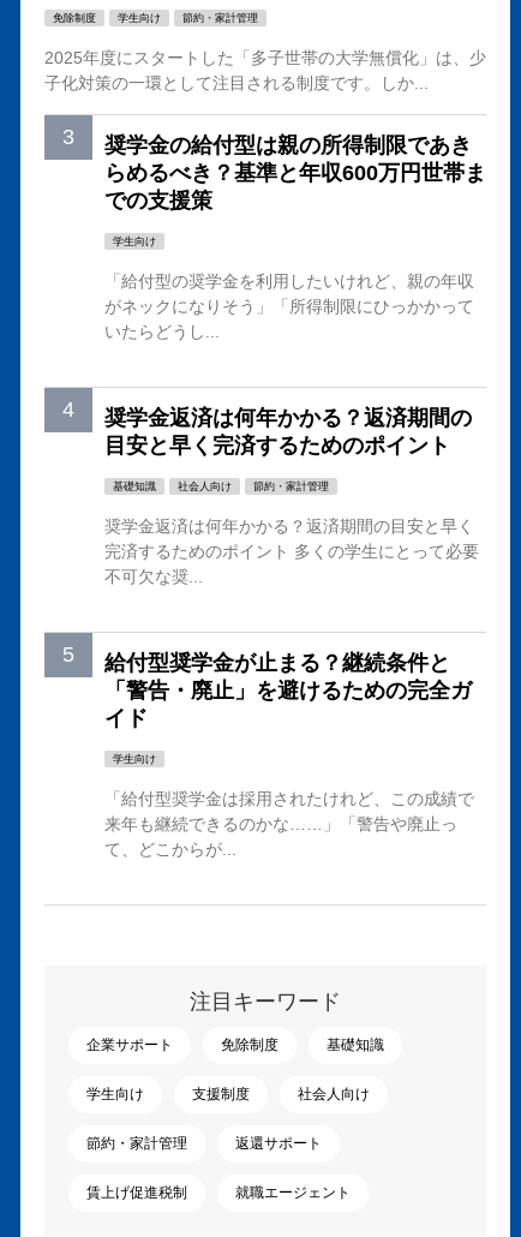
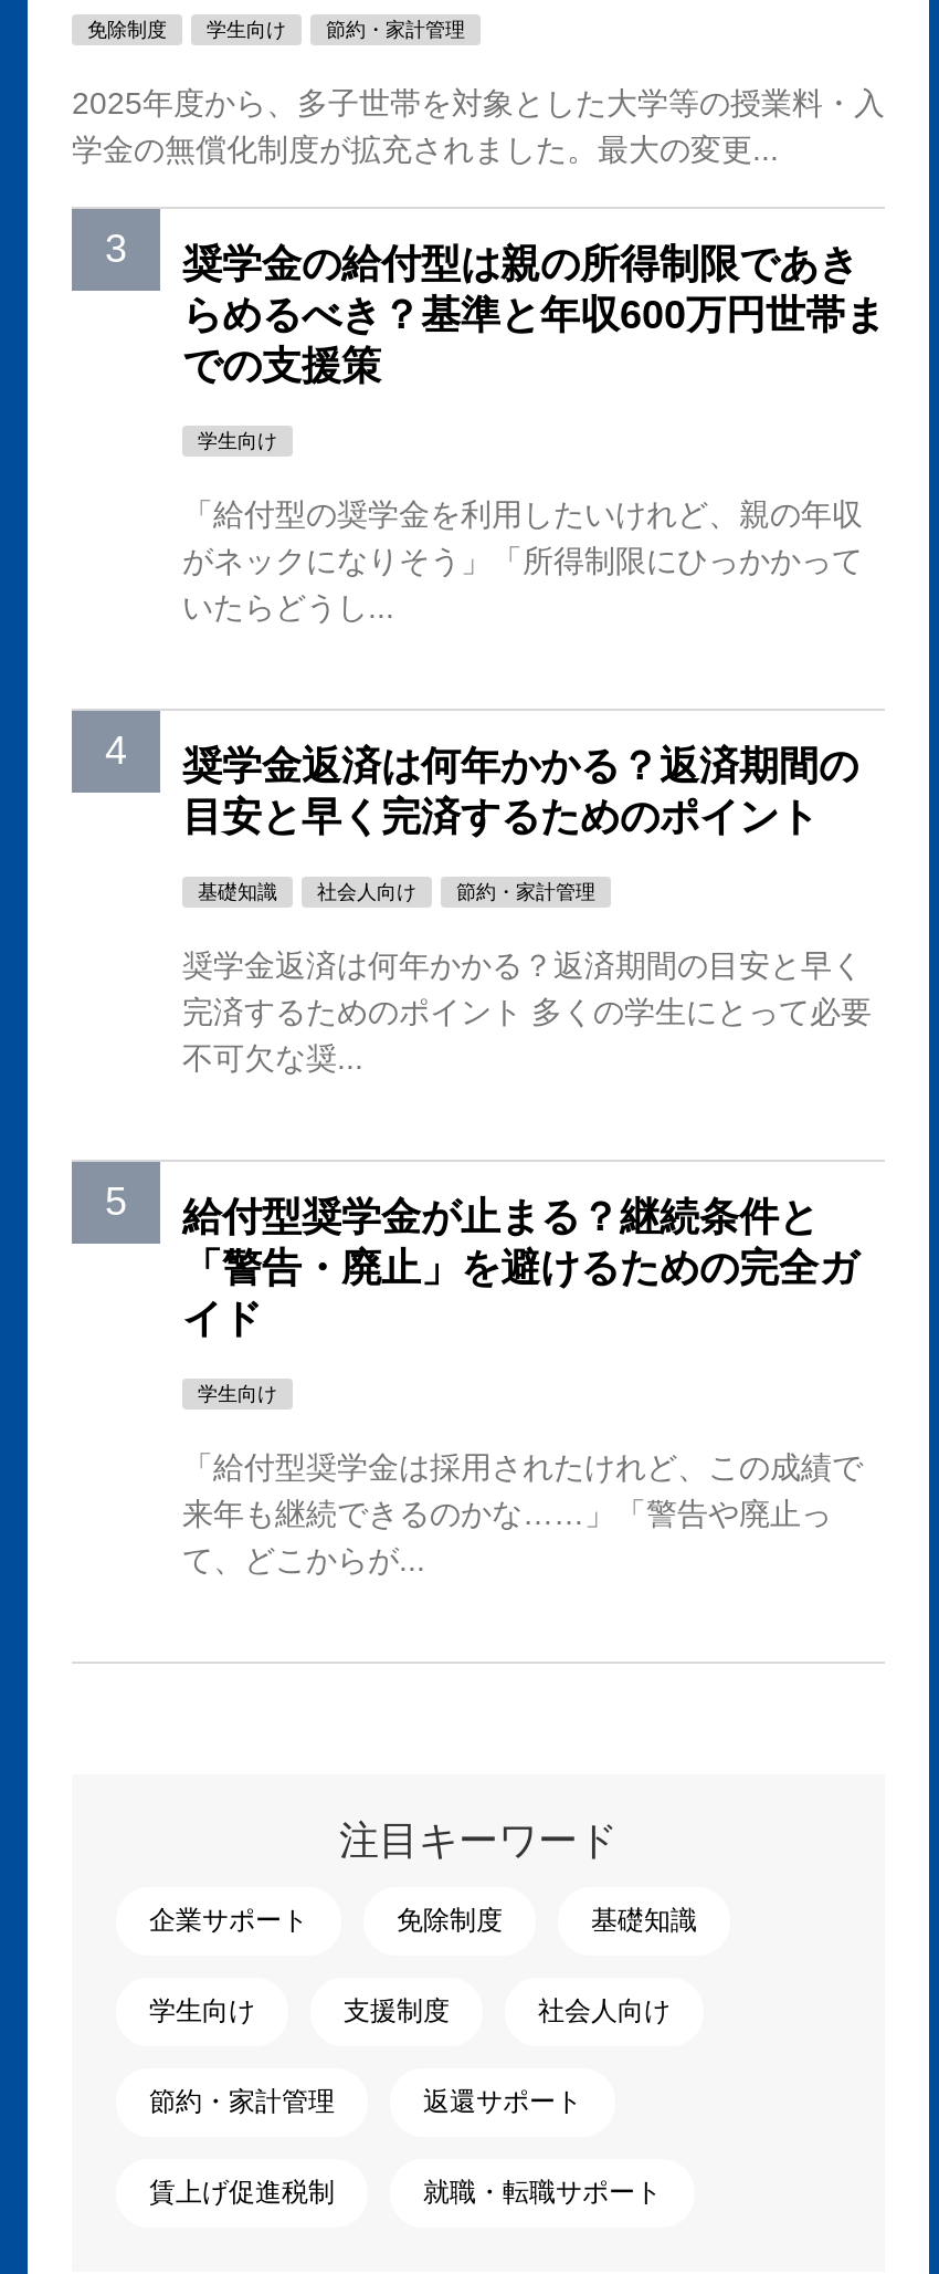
[44,48,486,92] 2025年度にスタートした「多子世帯の大学無償化」は、少 | 子化対策の一環として注目される制度です。しか... -> [72,85,885,167] 2025年度から、多子世帯を対象とした大学等の授業料・入 | 学金の無償化制度が拡充されました。最大の変更...
[235,1184,351,1201] 就職エージェント -> [423,2177,662,2208] 就職・転職サポート

